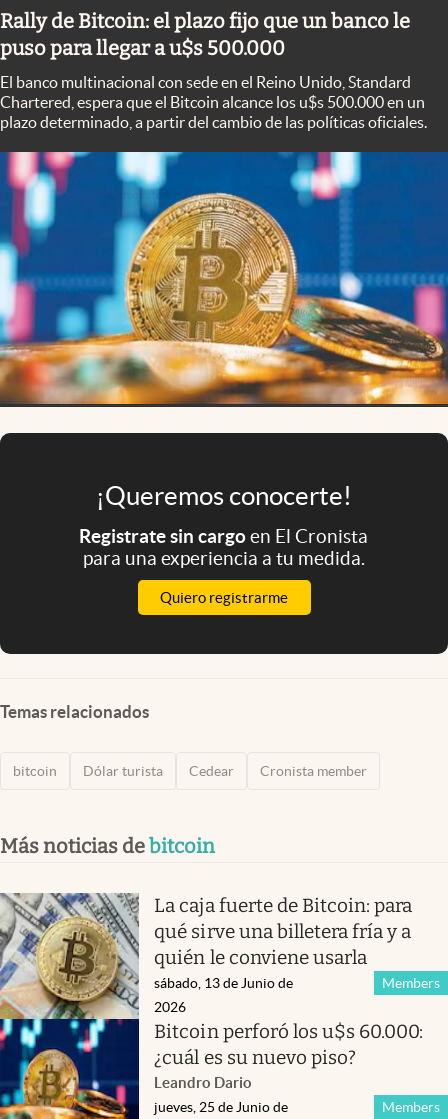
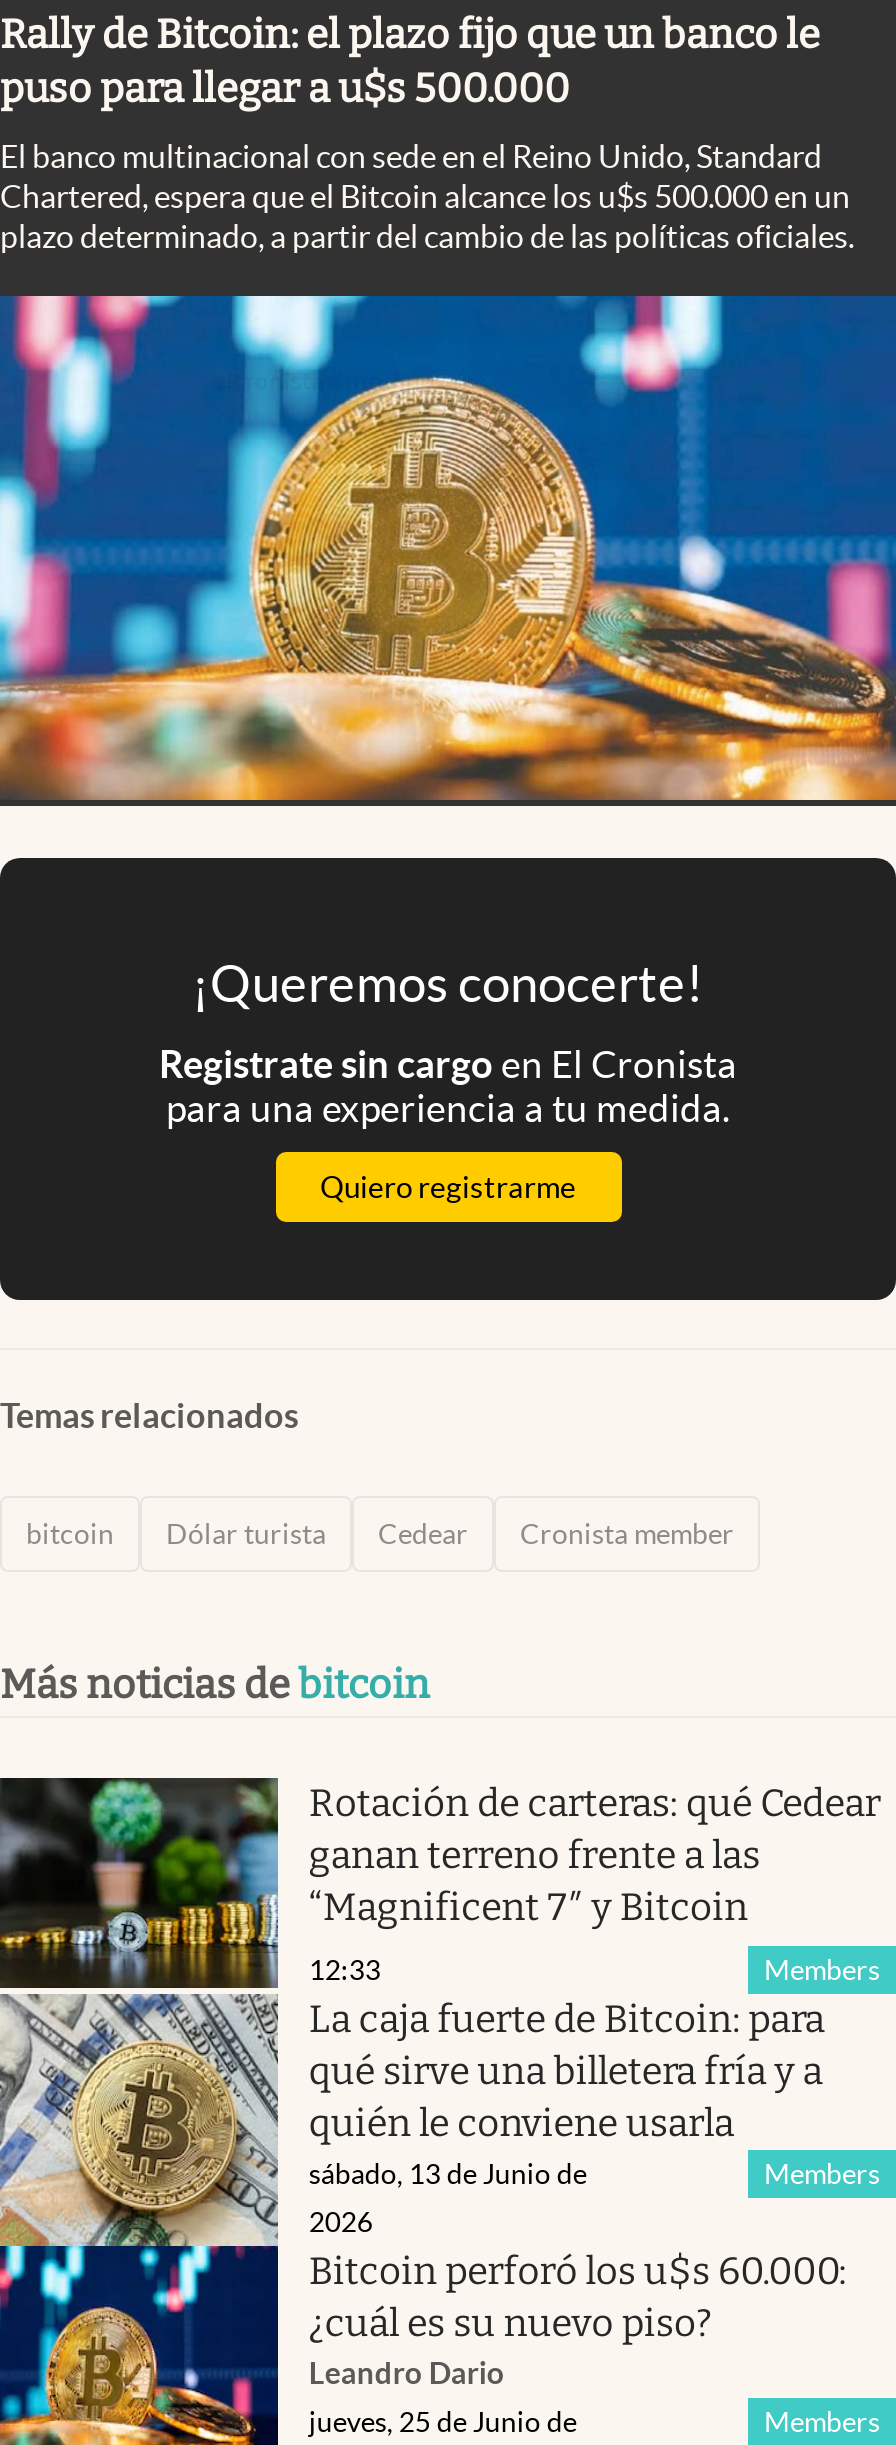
none -> [6,1776,881,1990] [image] | Rotación de carteras: qué Cedear | ganan terreno frente a las | “Magnificent 7″ y Bitcoin | Members | 12:33

